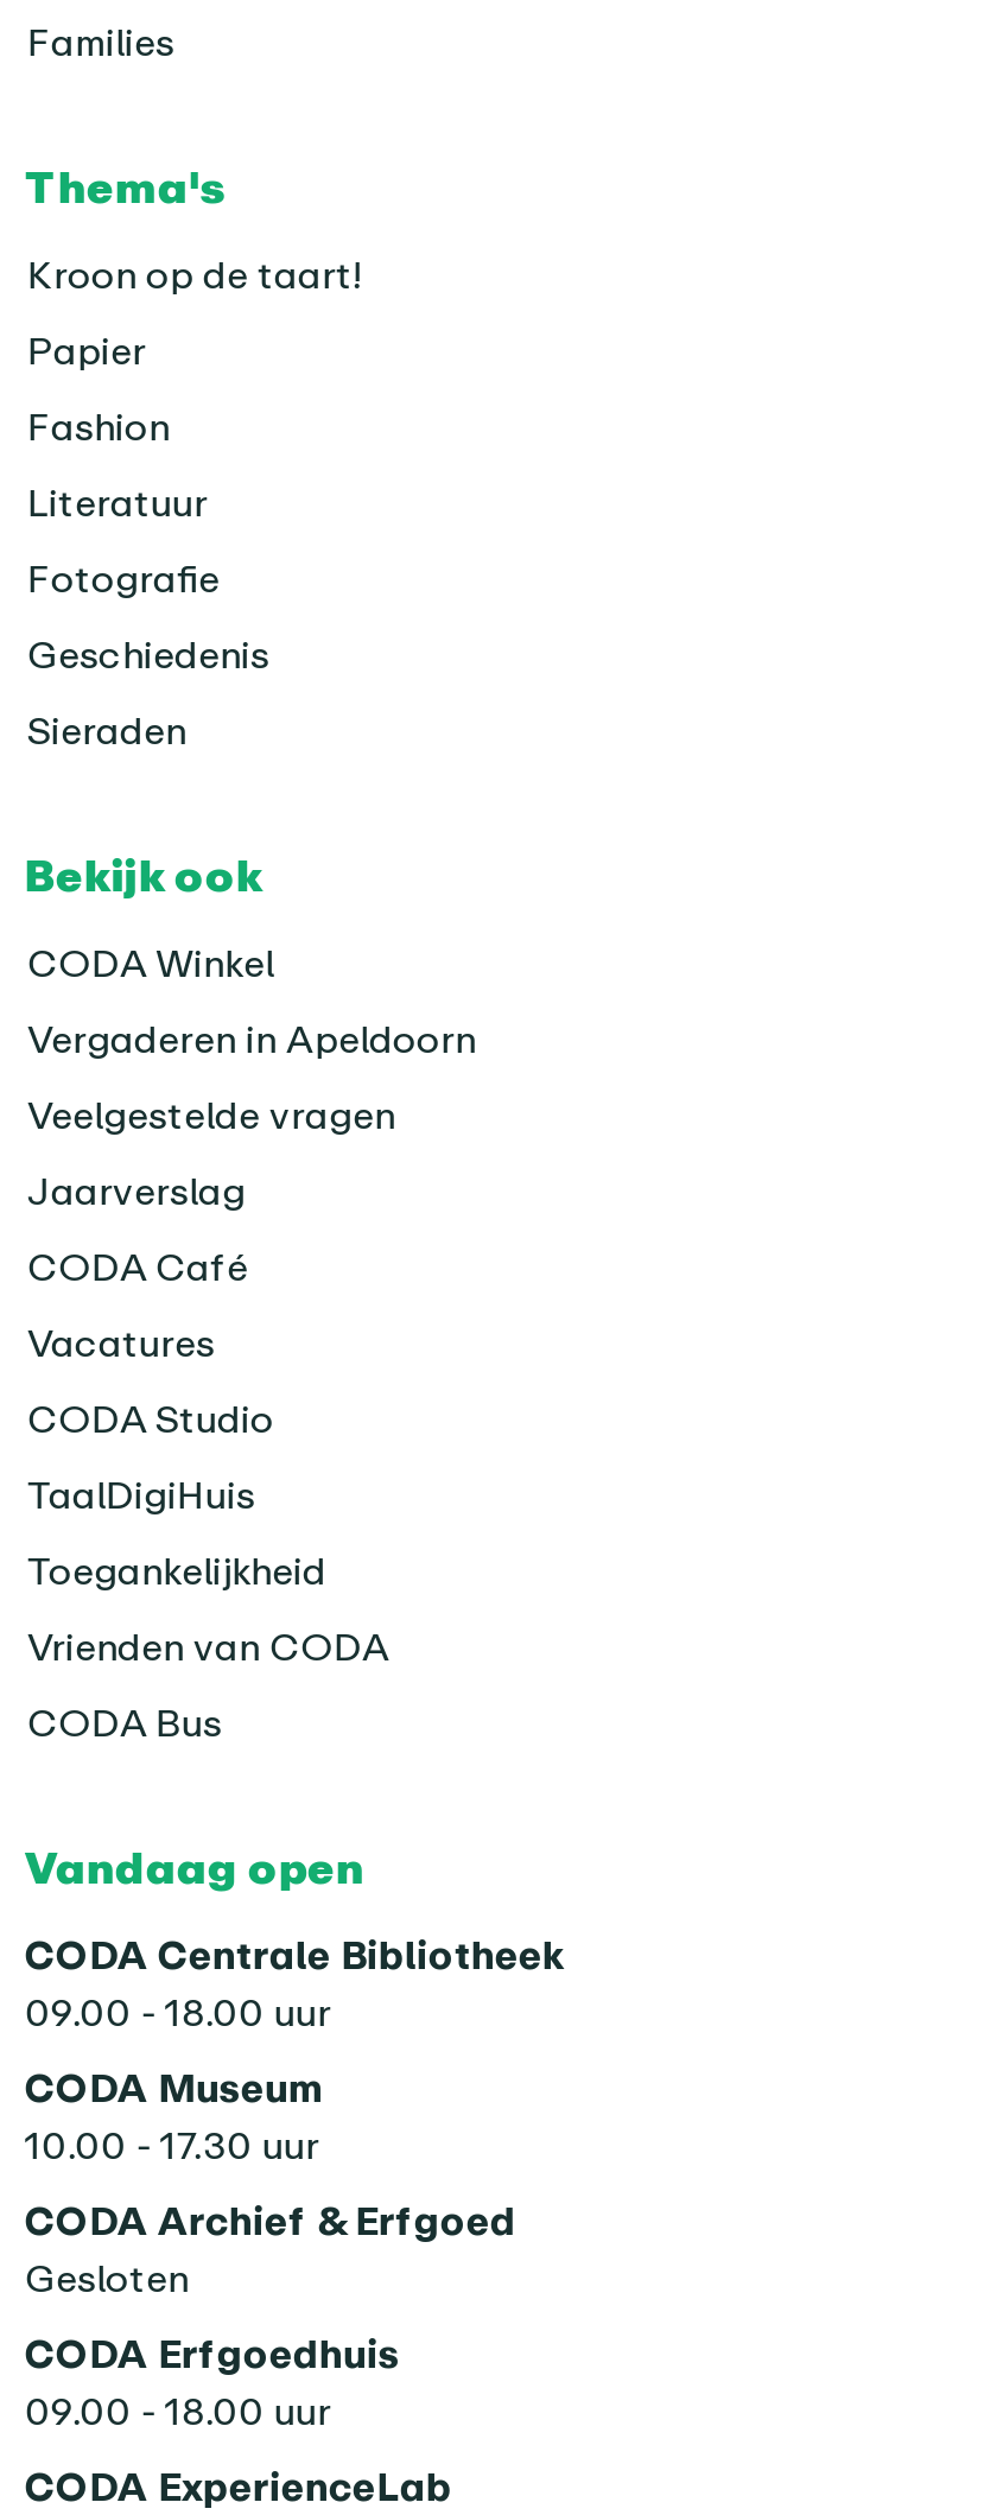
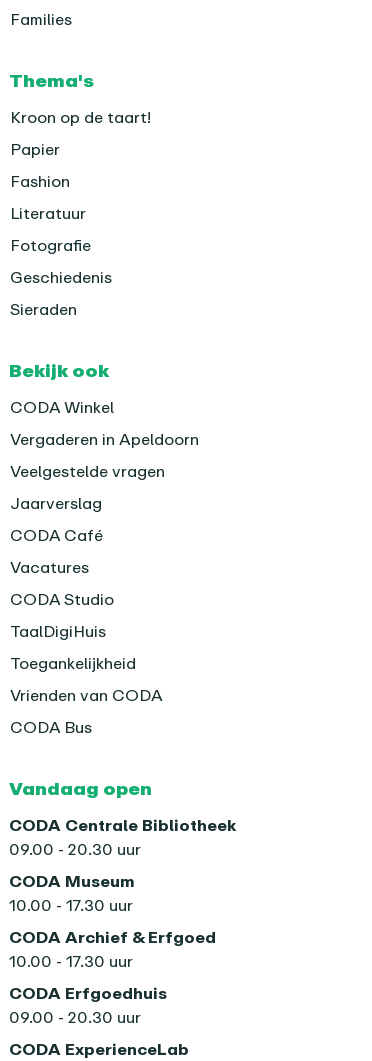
[25,1987,331,2034] 09.00 - 18.00 uur -> [9,838,141,858] 09.00 - 20.30 uur
[25,2253,188,2300] Gesloten -> [9,950,133,970] 10.00 - 17.30 uur
[25,2386,331,2433] 09.00 - 18.00 uur -> [9,1006,141,1026] 09.00 - 20.30 uur

